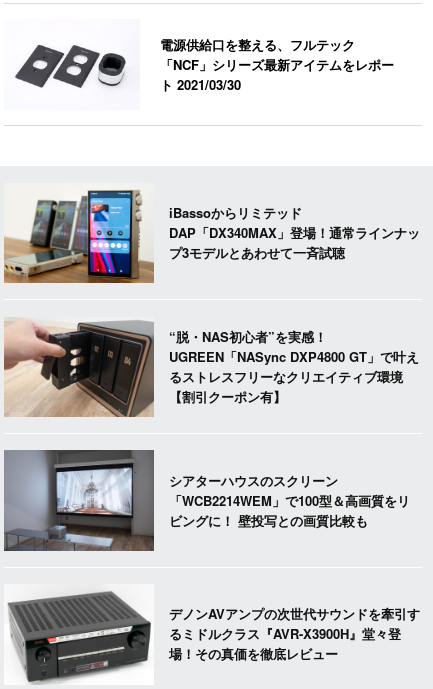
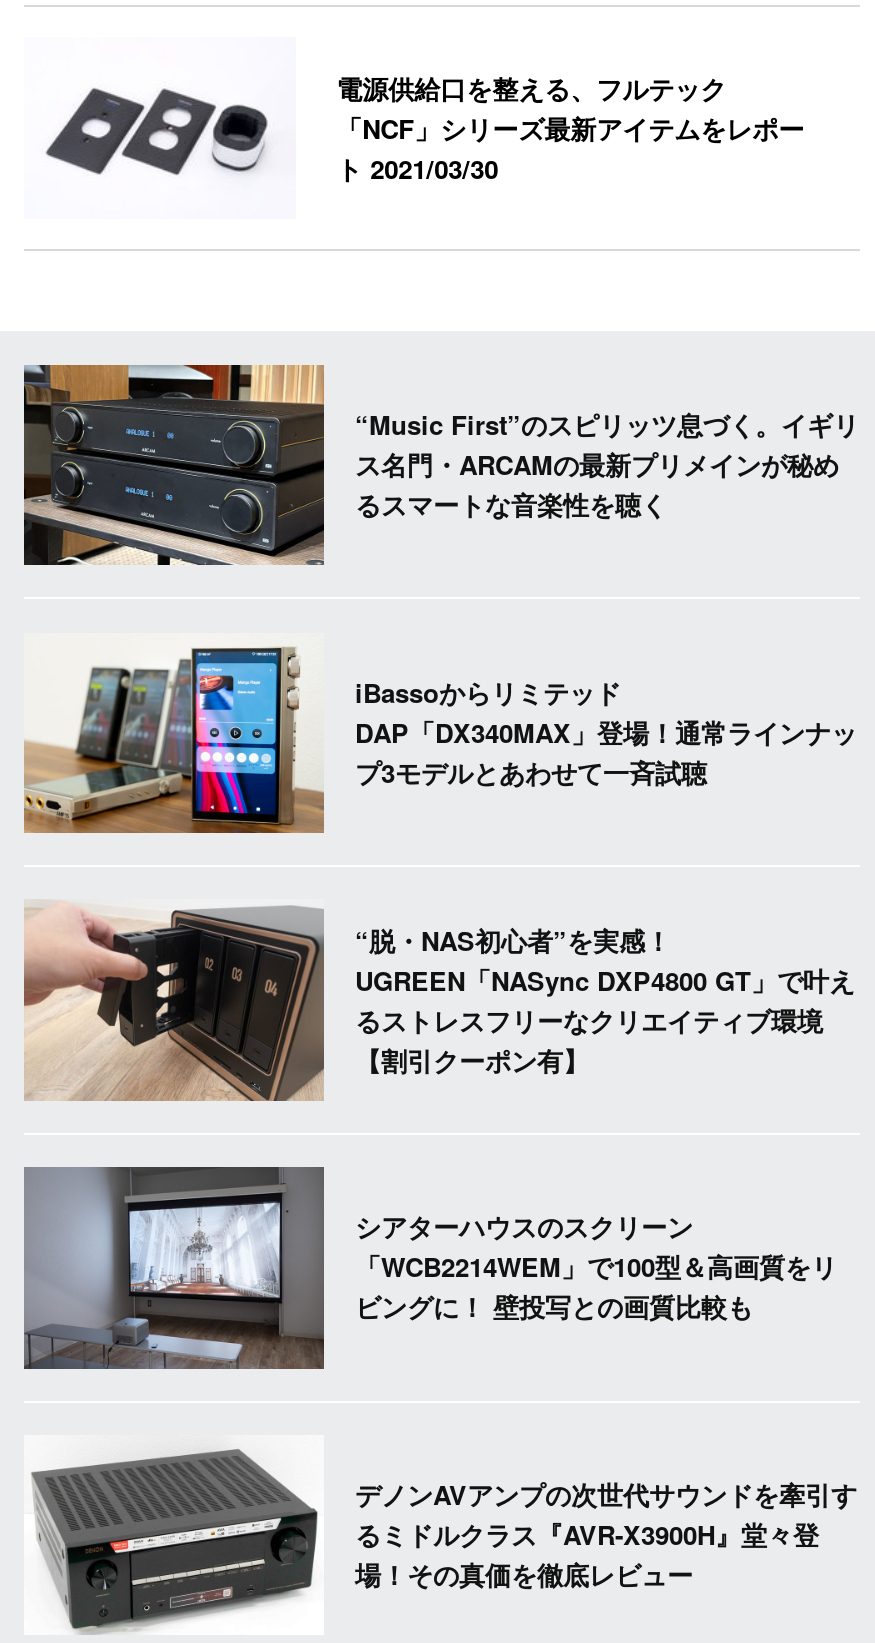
none -> [22,363,859,567] [image] | “Music First”のスピリッツ息づく。イギリ | ス名門・ARCAMの最新プリメインが秘め | るスマートな音楽性を聴く

